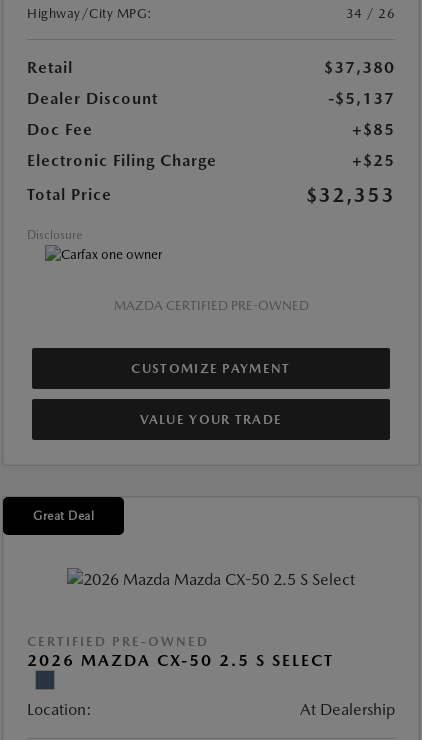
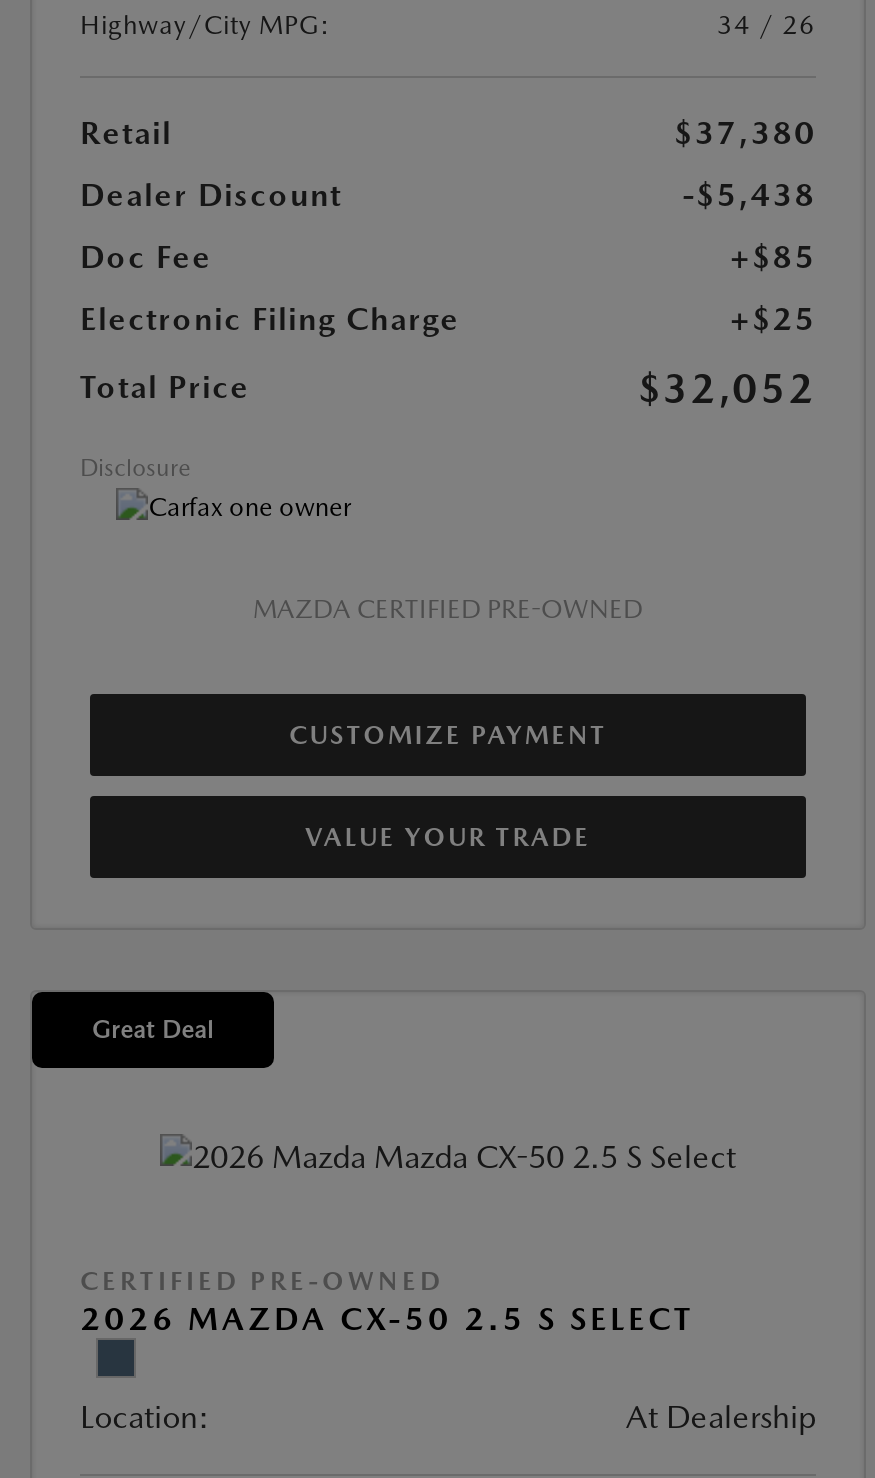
[328,89,395,108] -$5,137 -> [682,176,816,214] -$5,438
[306,183,395,207] $32,353 -> [638,364,816,412] $32,052

